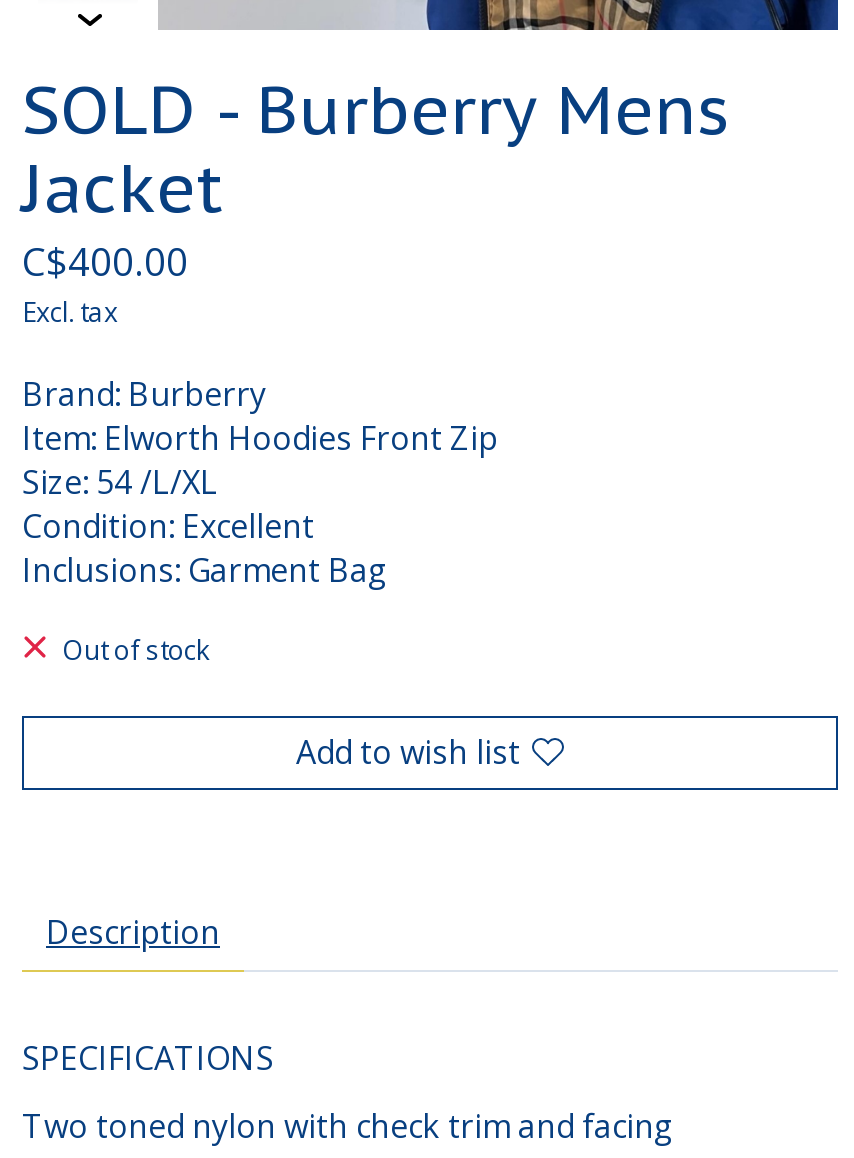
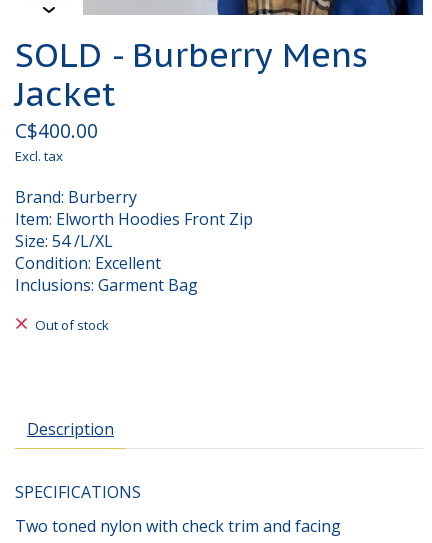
[296,730,520,774] Add to wish list -> none

